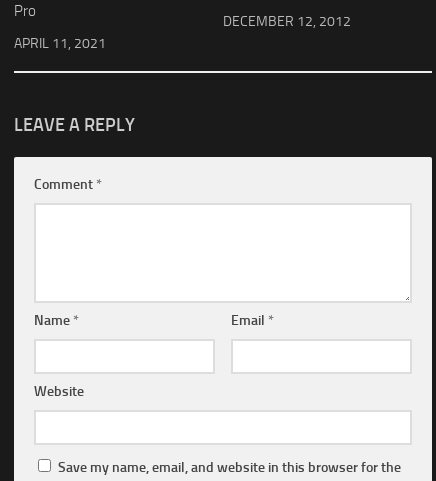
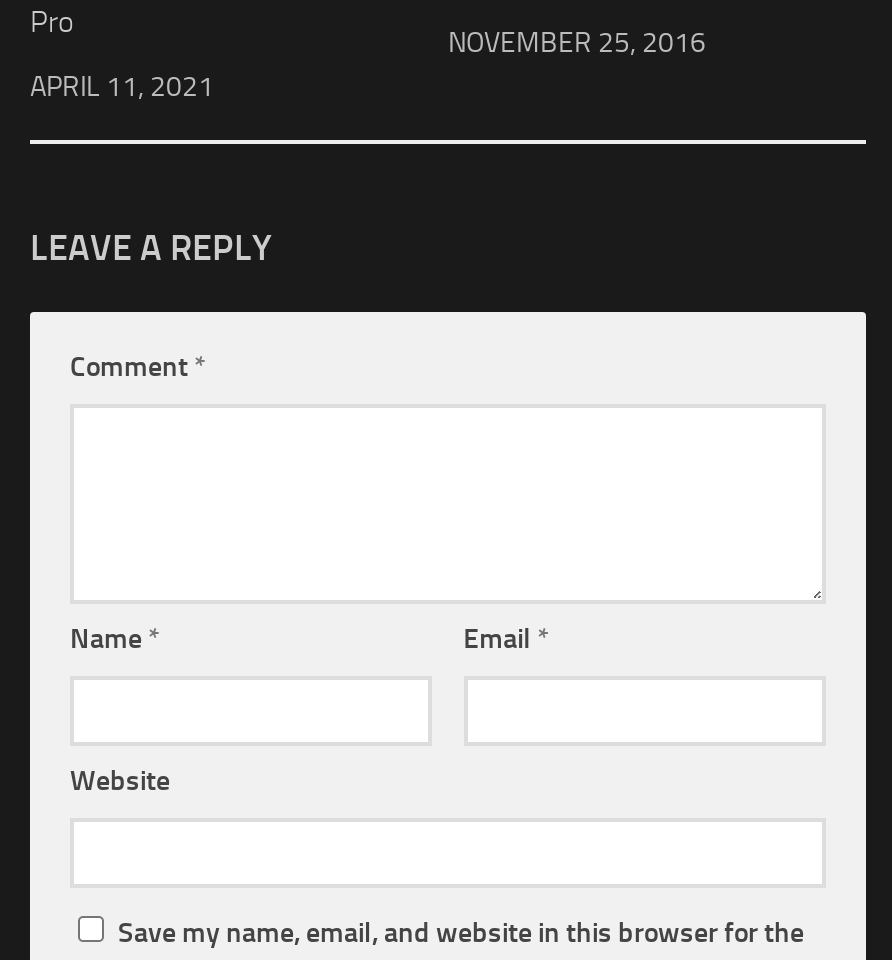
[223,13,351,30] DECEMBER 12, 2012 -> [448,27,706,61] NOVEMBER 25, 2016

